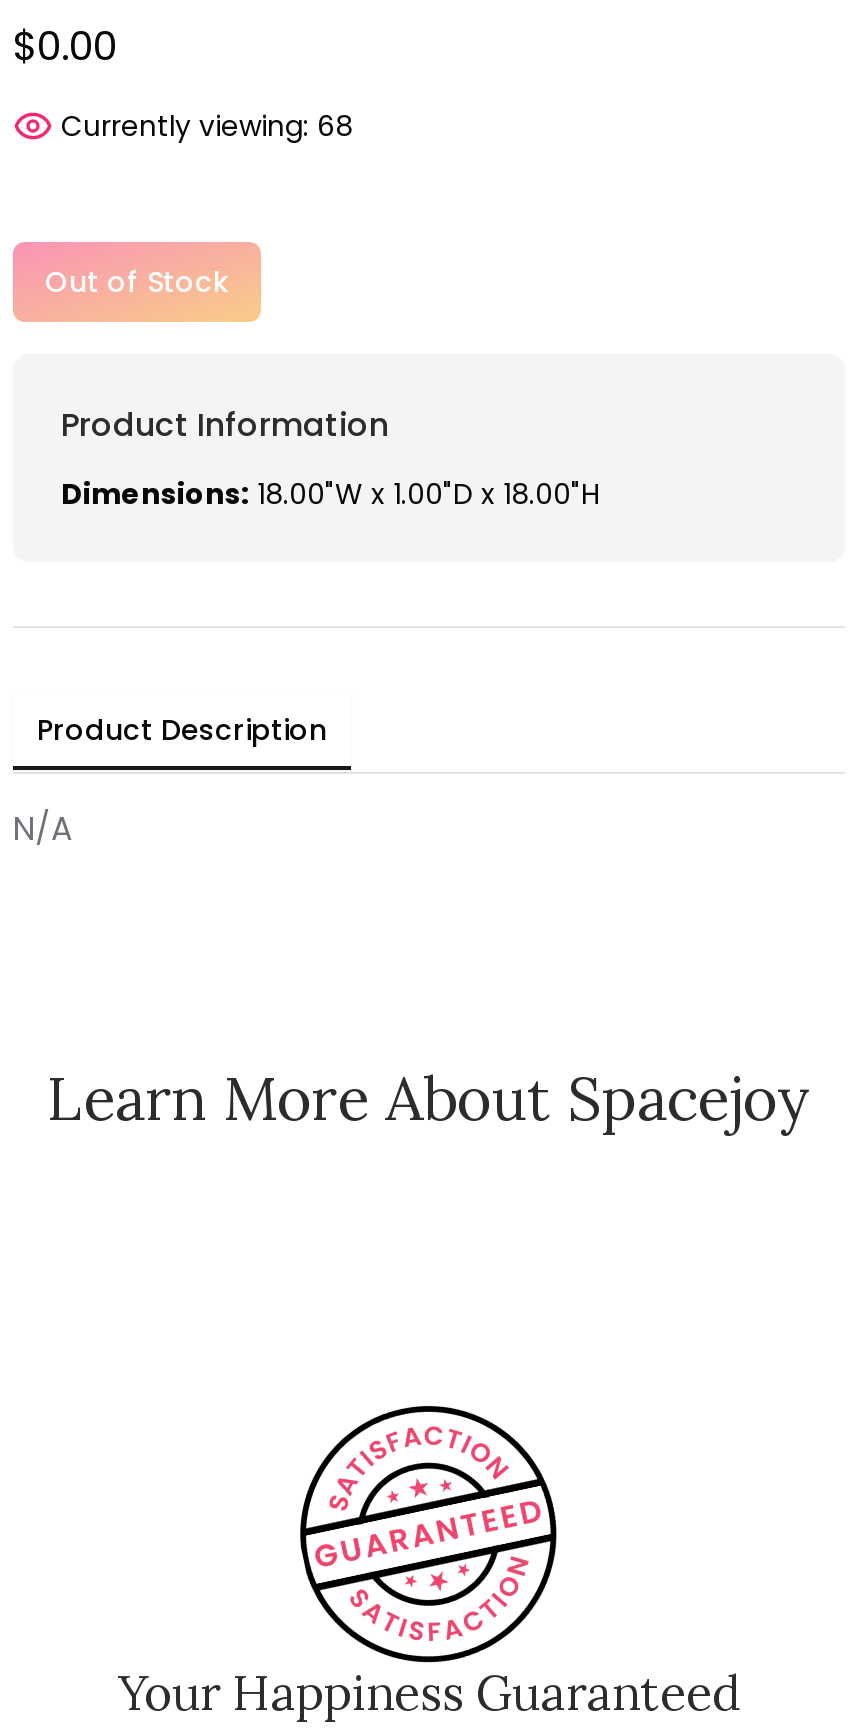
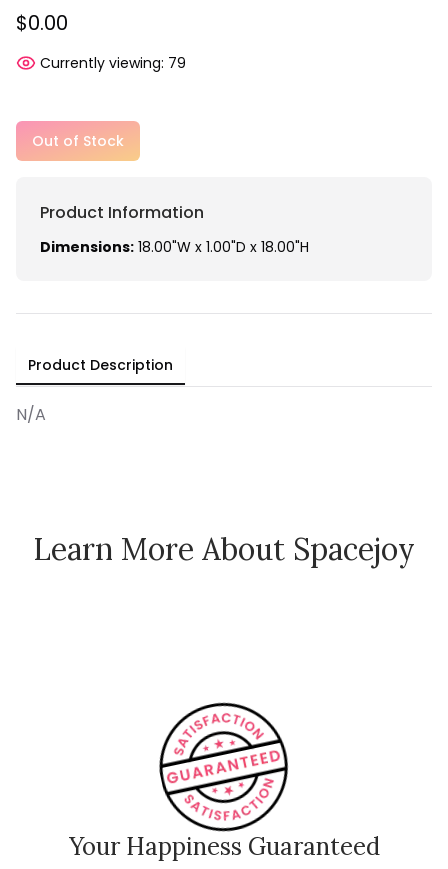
[61,106,353,146] Currently viewing: 68 -> [40,53,186,73] Currently viewing: 79

